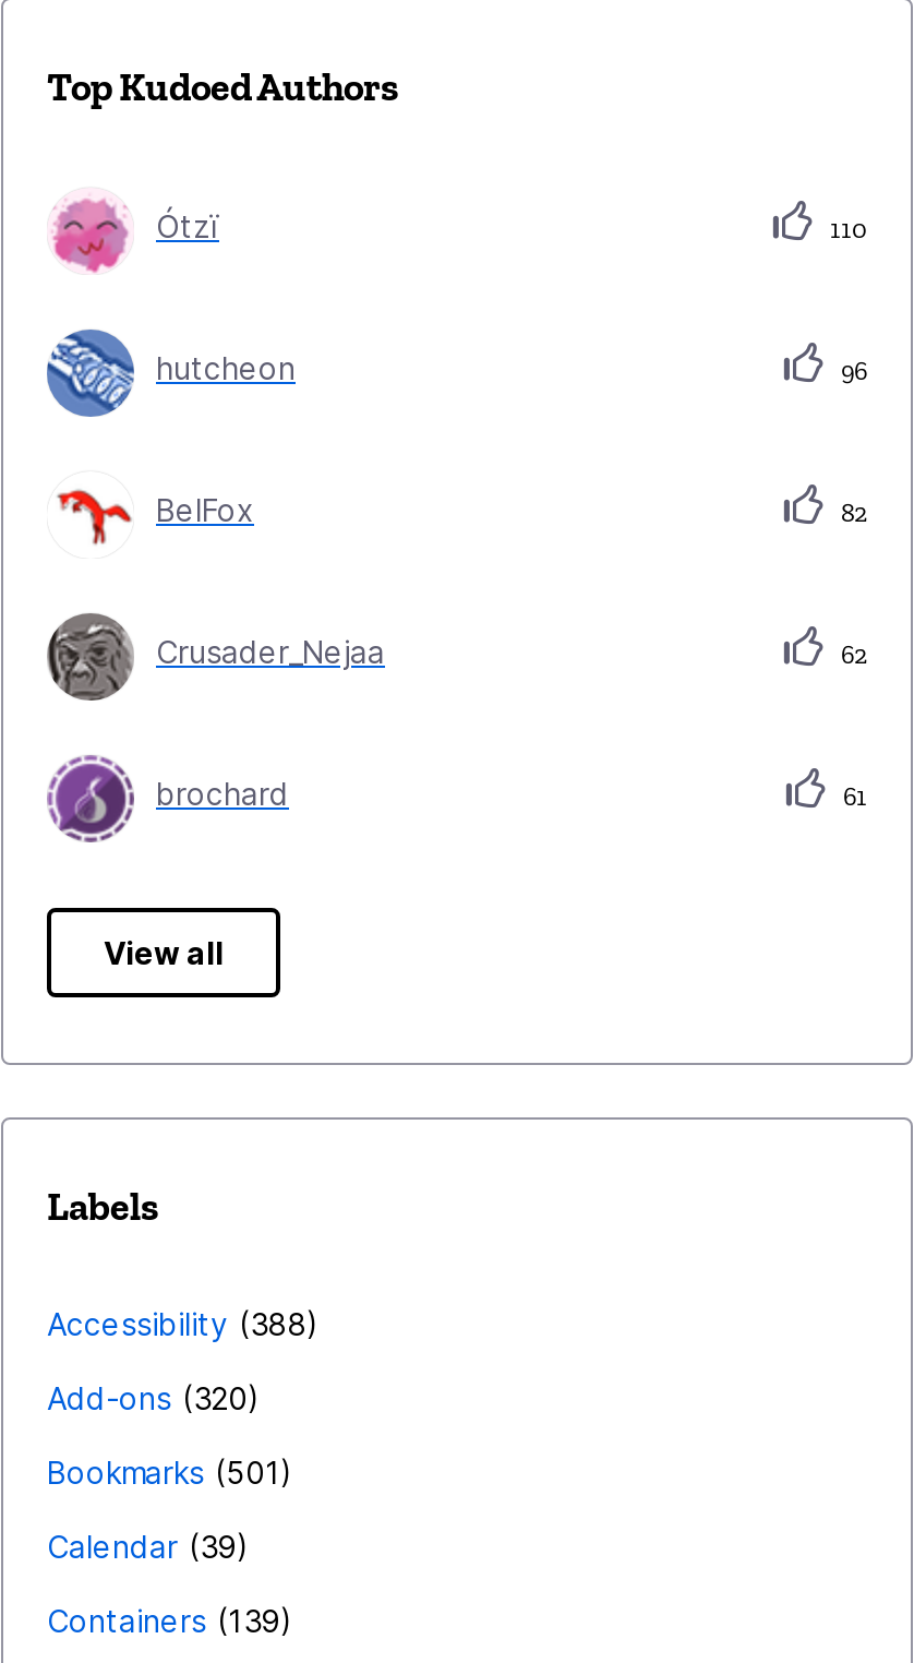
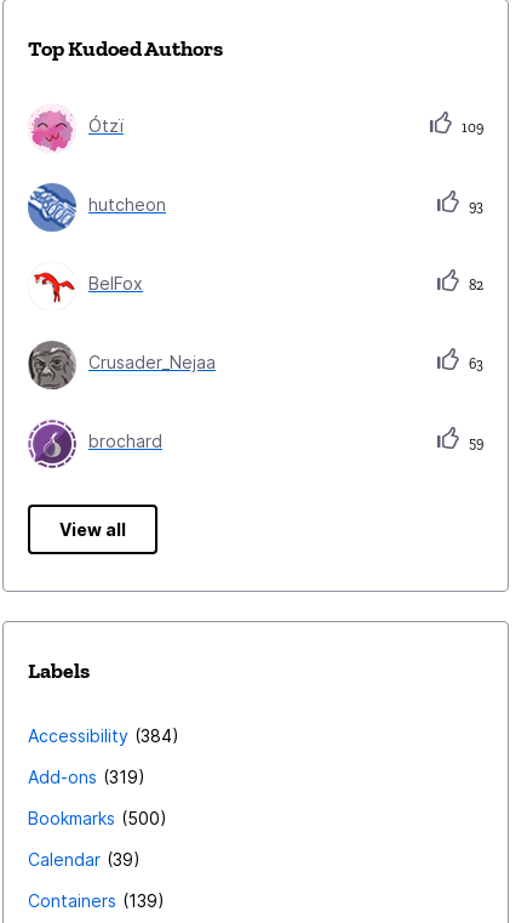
[823,214,867,244] 110 -> [458,119,483,136] 109
[834,356,867,386] 96 -> [465,198,483,215] 93
[834,639,867,670] 62 -> [465,355,483,372] 63
[837,781,867,812] 61 -> [465,434,483,451] 59
[47,1306,306,1343] Accessibility 388 -> [28,726,172,746] Accessibility 384
[47,1380,248,1417] Add-ons 320 -> [28,767,138,787] Add-ons 319
[47,1454,280,1491] Bookmarks 501 -> [28,808,160,829] Bookmarks 500

